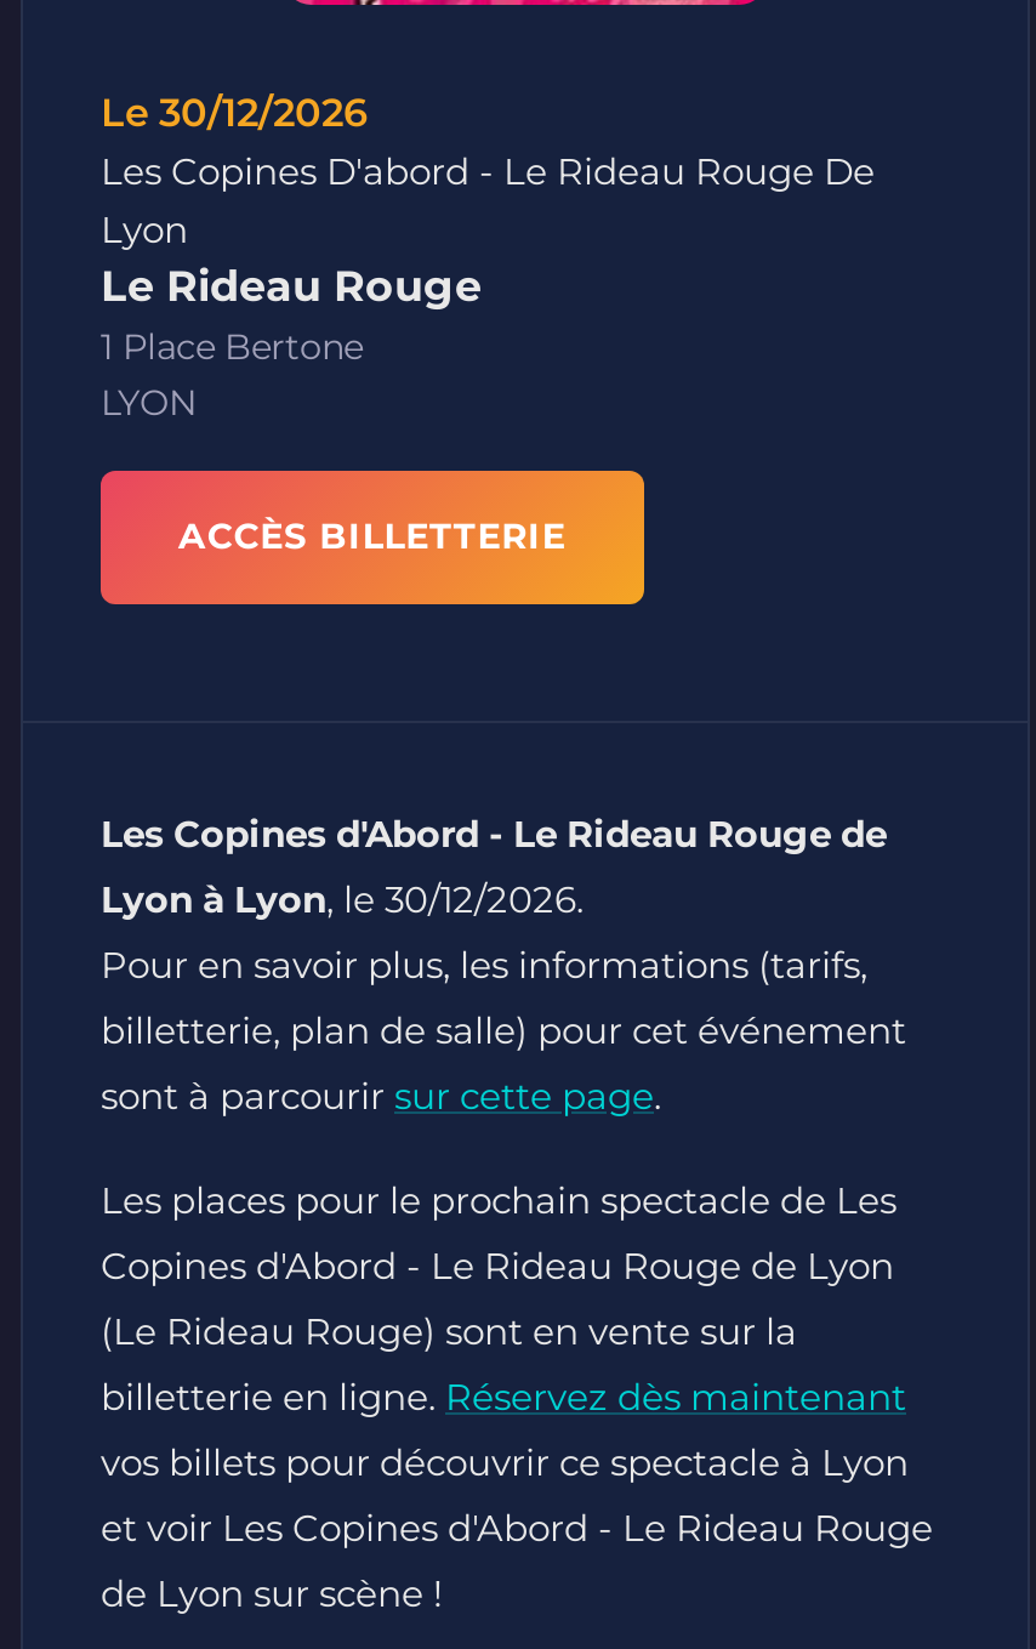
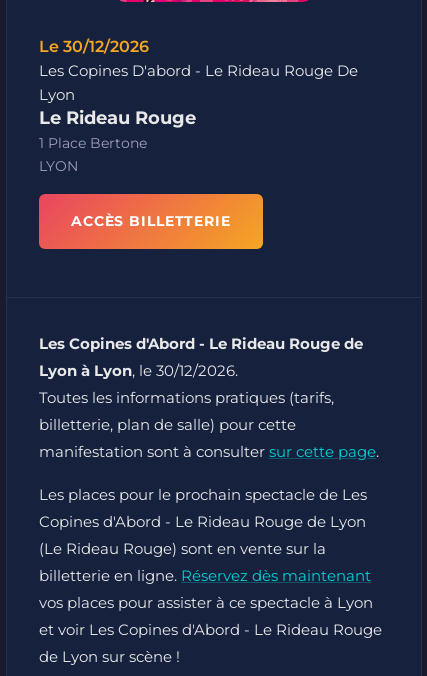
[101,942,906,1119] Pour en savoir plus, les informations (tarifs, | billetterie, plan de salle) pour cet événement | sont à parcourir sur cette page. -> [39,388,379,461] Toutes les informations pratiques (tarifs, | billetterie, plan de salle) pour cette | manifestation sont à consulter sur cette page.
[101,1439,909,1485] vos billets pour découvrir ce spectacle à Lyon -> [39,593,373,612] vos places pour assister à ce spectacle à Lyon

